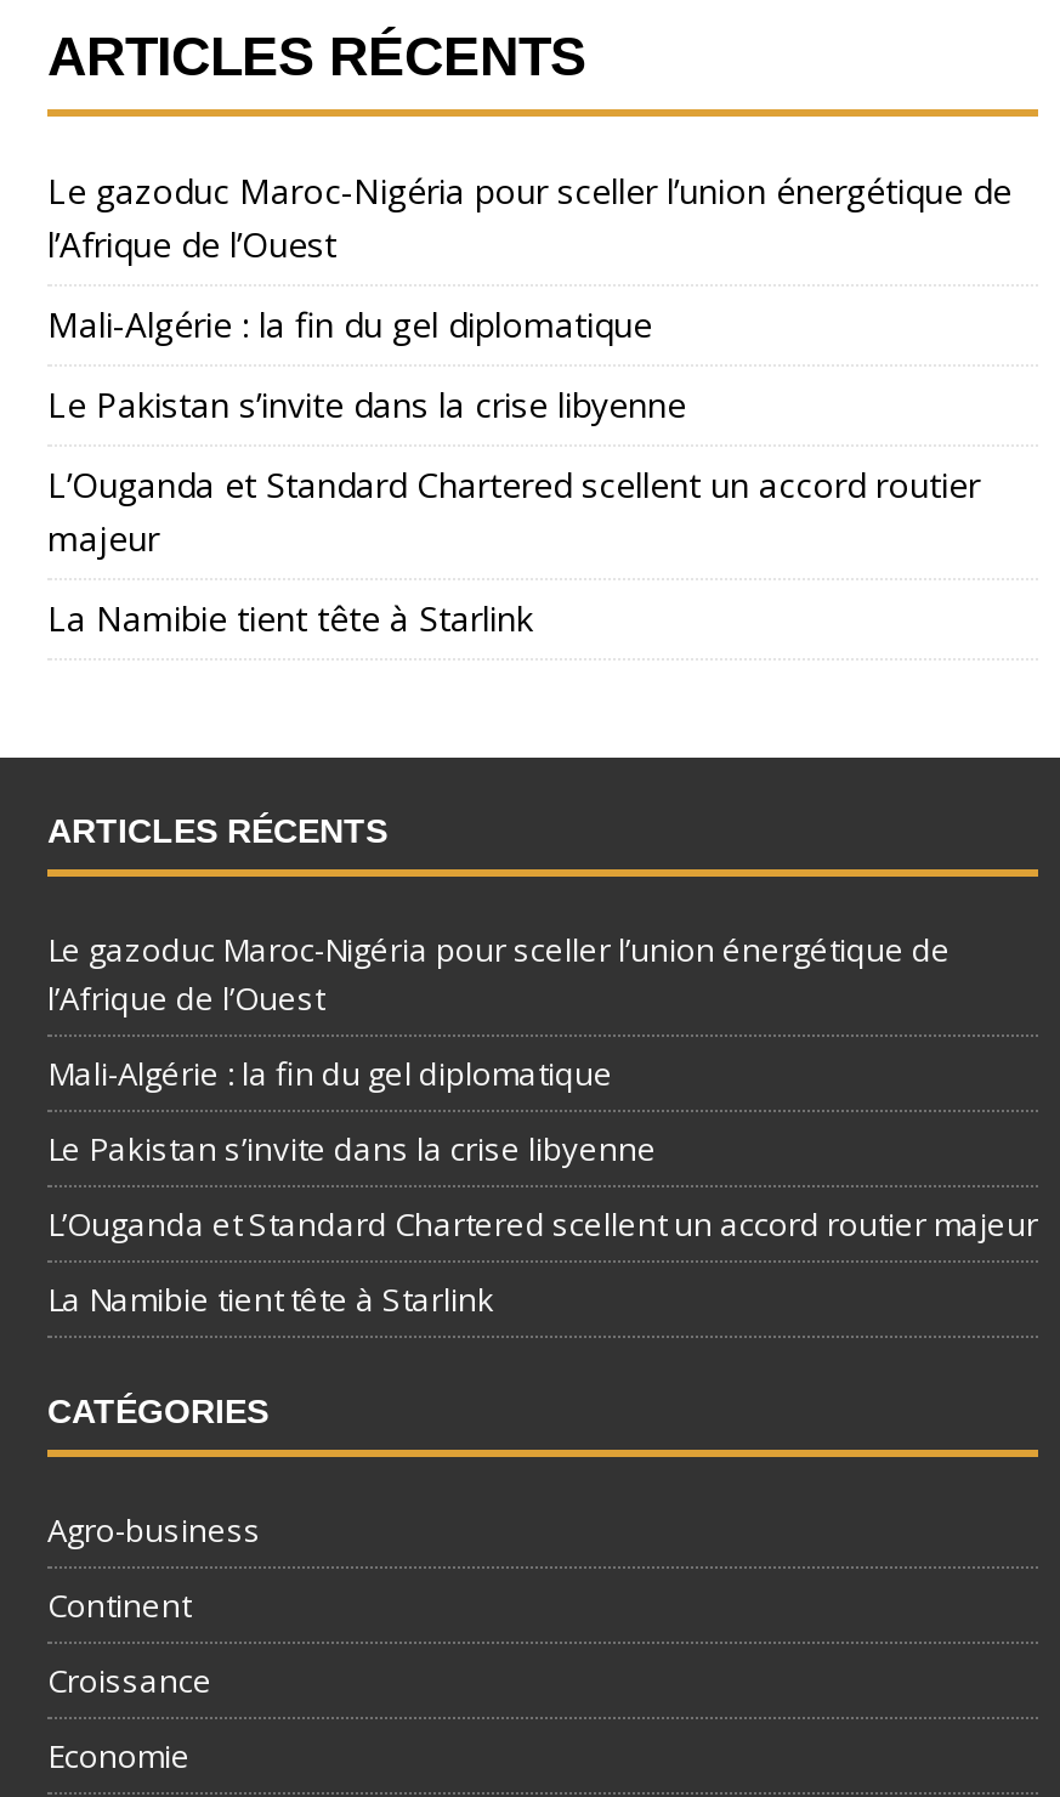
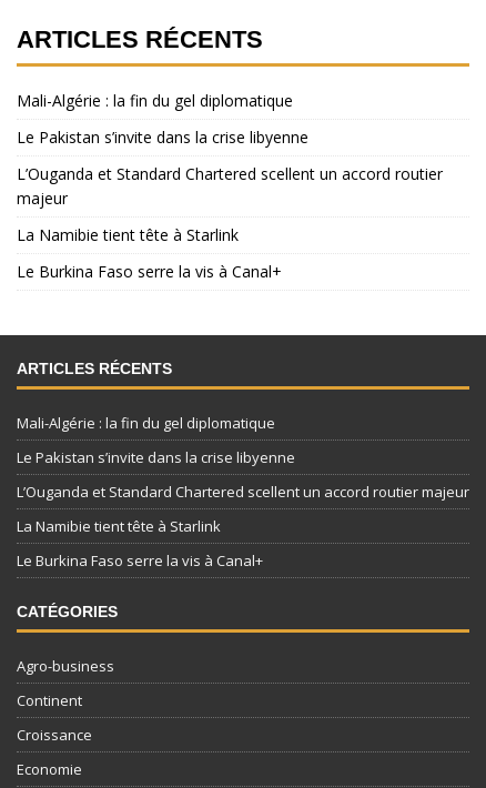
[47,167,1011,267] Le gazoduc Maroc-Nigéria pour sceller l’union énergétique de | l’Afrique de l’Ouest -> none
none -> [17,261,282,282] Le Burkina Faso serre la vis à Canal+
[47,927,951,1019] Le gazoduc Maroc-Nigéria pour sceller l’union énergétique de | l’Afrique de l’Ouest -> none
moved [47,1051,1038,1321] -> [17,413,469,536]: Mali-Algérie : la fin du gel diplomatique | Le Pakistan s’invite dans la crise libyenne | L’Ouganda et Standard Chartered scellent un accord routier majeur | La Namibie tient tête à Starlink
none -> [17,550,263,570] Le Burkina Faso serre la vis à Canal+

